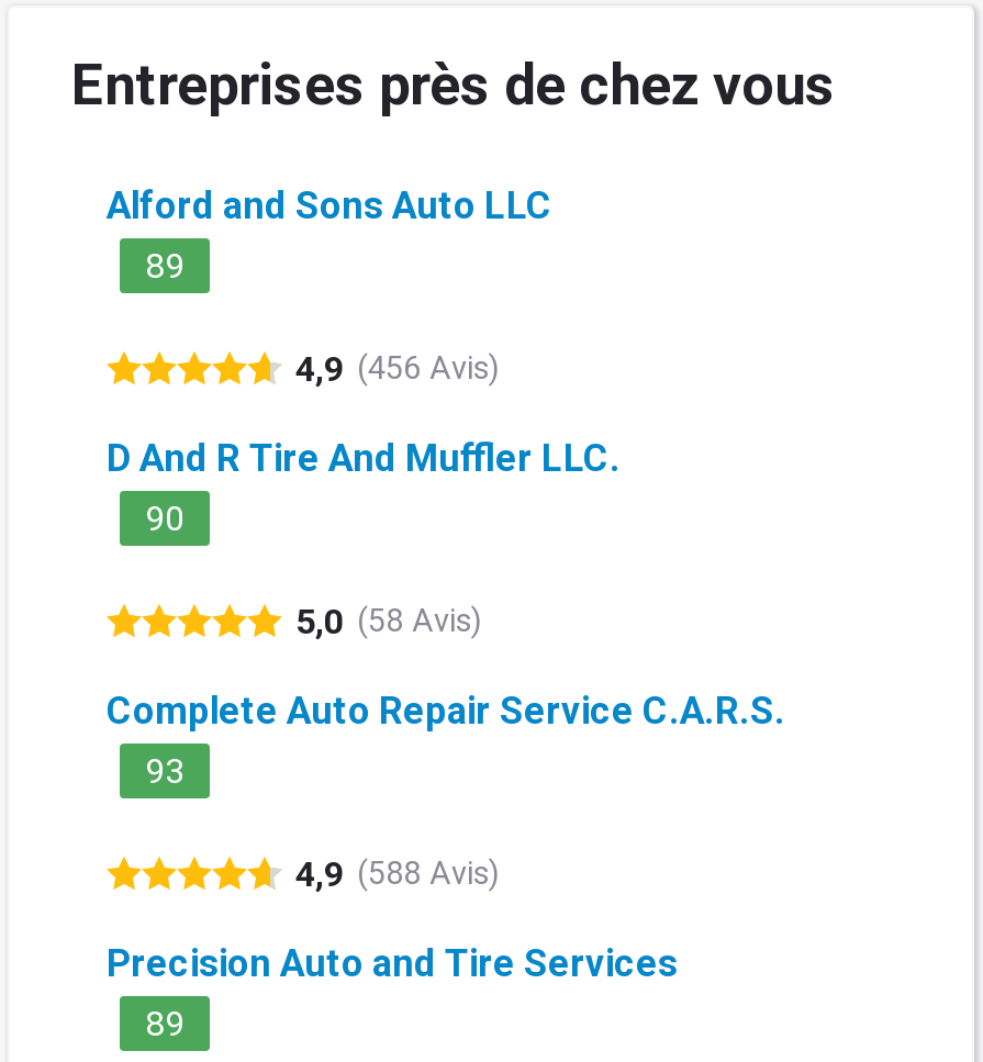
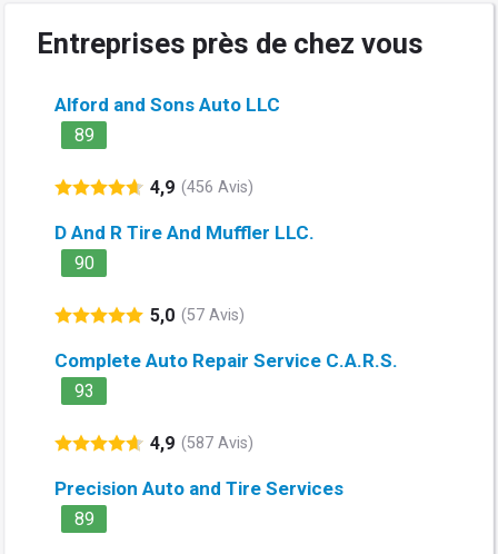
[295,601,482,642] 5,0 (58 Avis) -> [150,305,245,326] 5,0 (57 Avis)
[295,853,500,895] 4,9 (588 Avis) -> [150,433,253,454] 4,9 (587 Avis)

